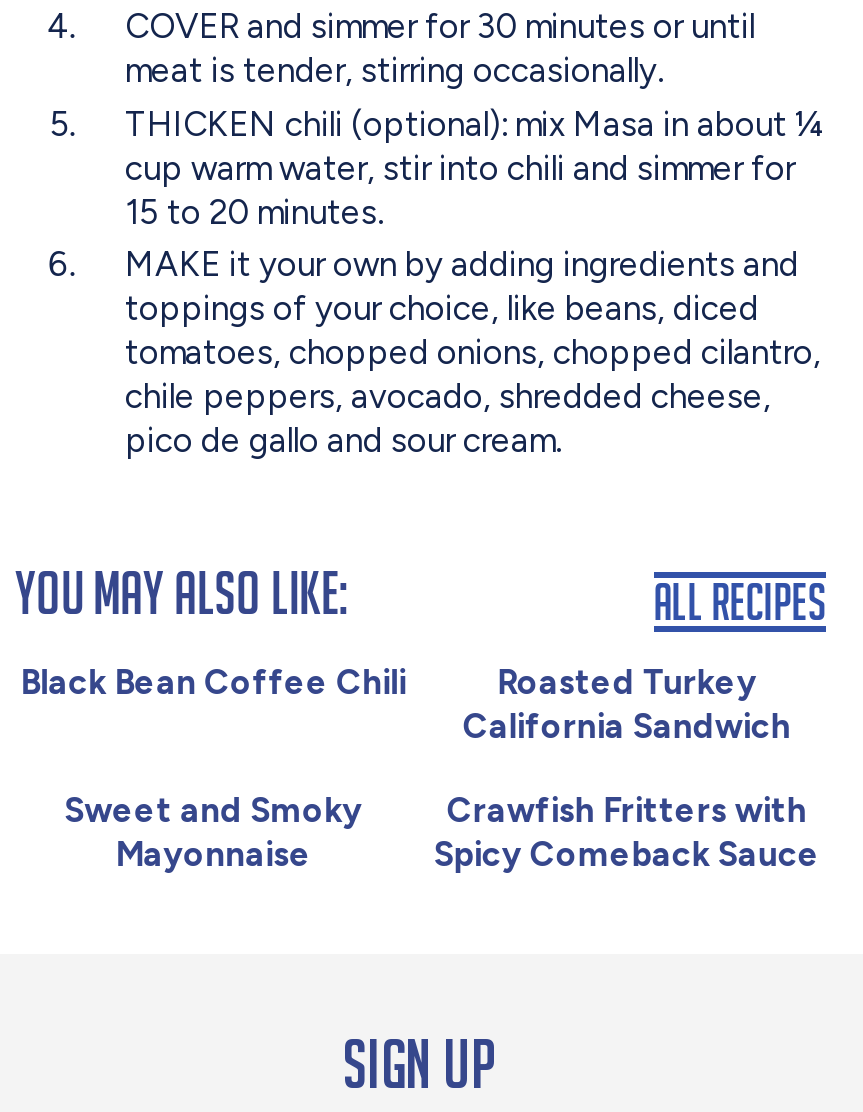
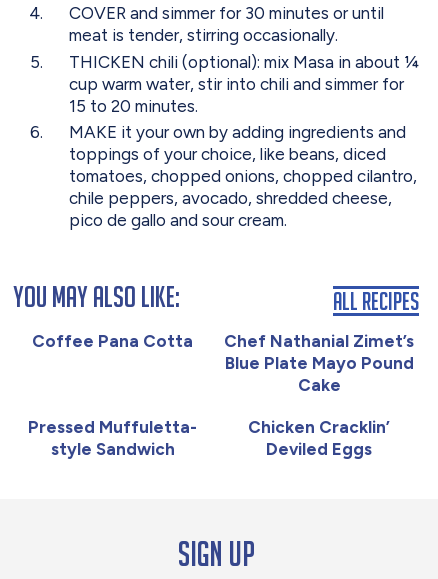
[20,662,791,746] Black Bean Coffee Chili | Roasted Turkey | California Sandwich -> [32,331,414,395] Coffee Pana Cotta | Chef Nathanial Zimet’s | Blue Plate Mayo Pound | Cake
[64,791,362,875] Sweet and Smoky | Mayonnaise -> [28,417,197,459] Pressed Muffuletta- | style Sandwich
[434,791,820,875] Crawfish Fritters with | Spicy Comeback Sauce -> [248,417,390,459] Chicken Cracklin’ | Deviled Eggs

